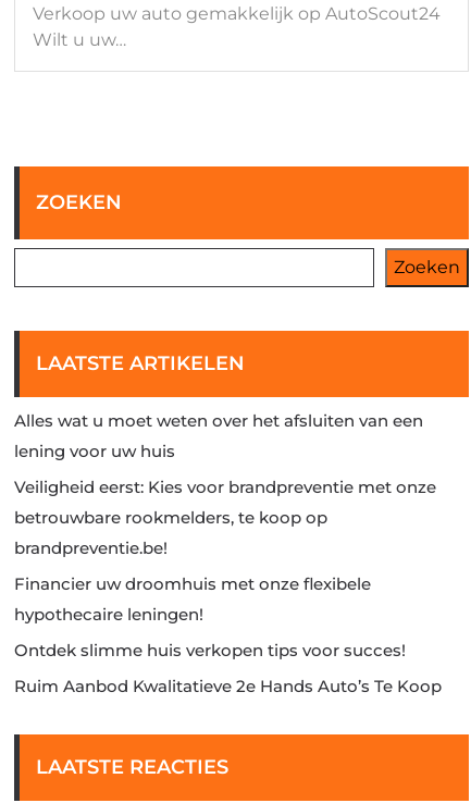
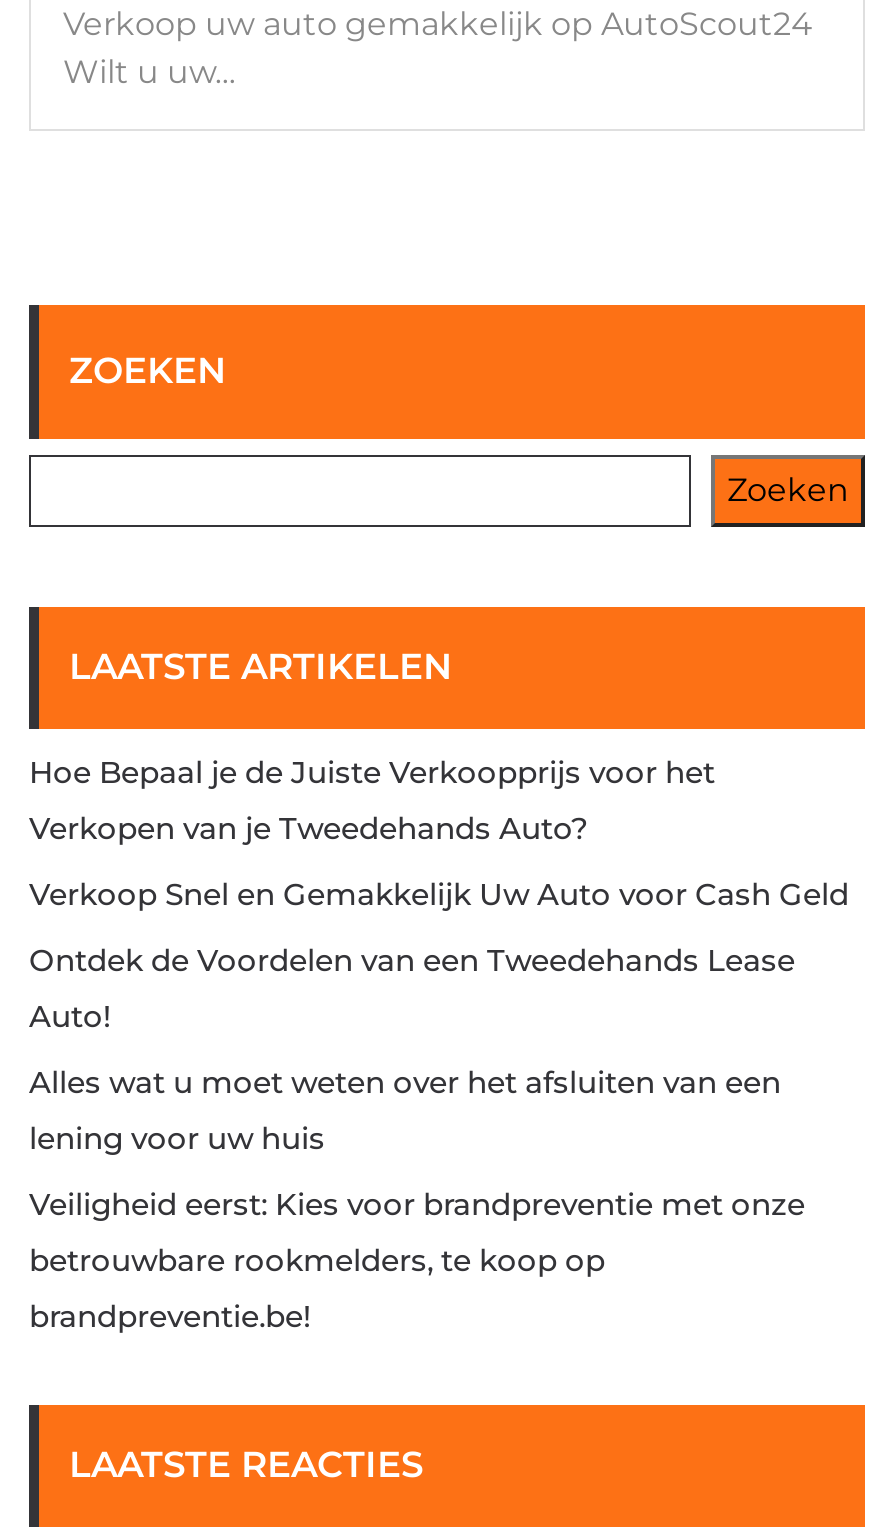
none -> [29,754,849,1036] Hoe Bepaal je de Juiste Verkoopprijs voor het | Verkopen van je Tweedehands Auto? | Verkoop Snel en Gemakkelijk Uw Auto voor Cash Geld | Ontdek de Voordelen van een Tweedehands Lease | Auto!
moved [14,410,436,558] -> [29,1064,805,1336]: Alles wat u moet weten over het afsluiten van een | lening voor uw huis | Veiligheid eerst: Kies voor brandpreventie met onze | betrouwbare rookmelders, te koop op | brandpreventie.be!
[14,573,442,696] Financier uw droomhuis met onze flexibele | hypothecaire leningen! | Ontdek slimme huis verkopen tips voor succes! | Ruim Aanbod Kwalitatieve 2e Hands Auto’s Te Koop -> none

